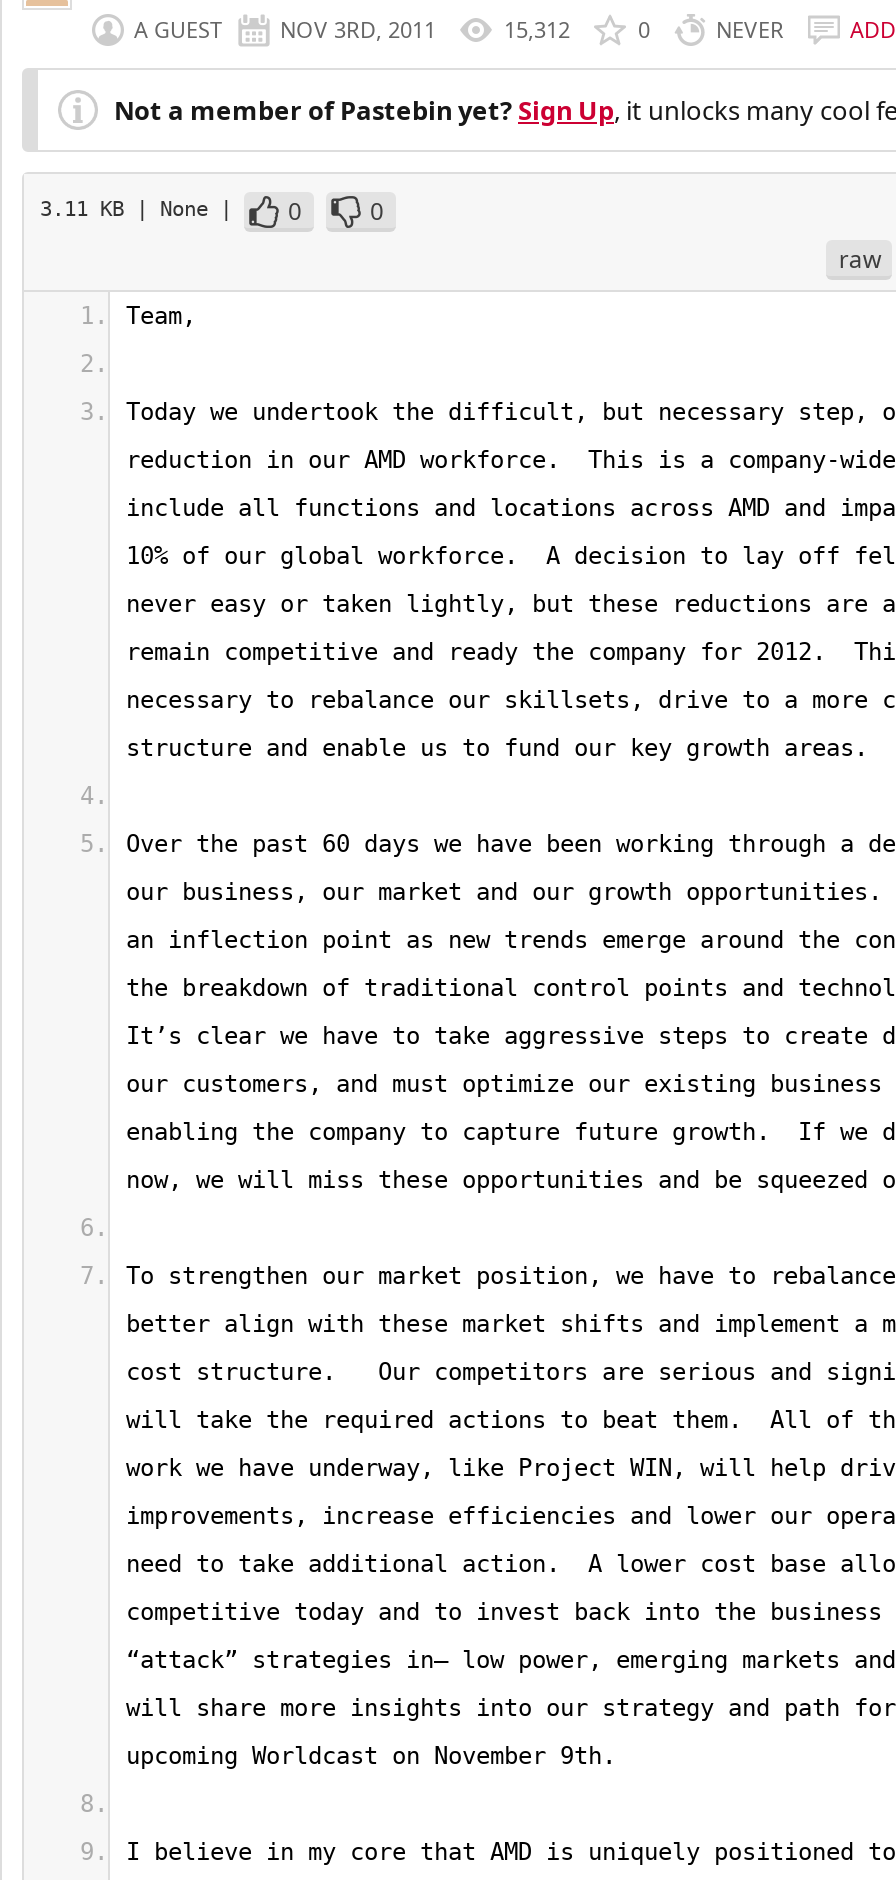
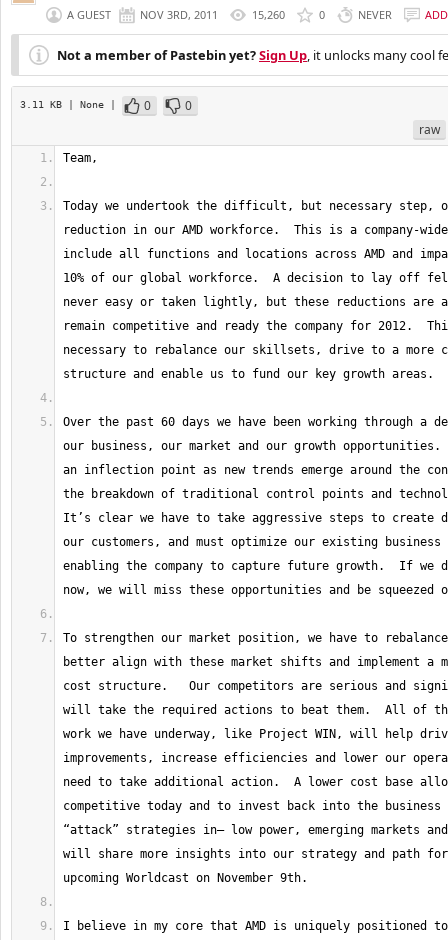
[504,14,570,44] 15,312 -> [252,7,285,22] 15,260

